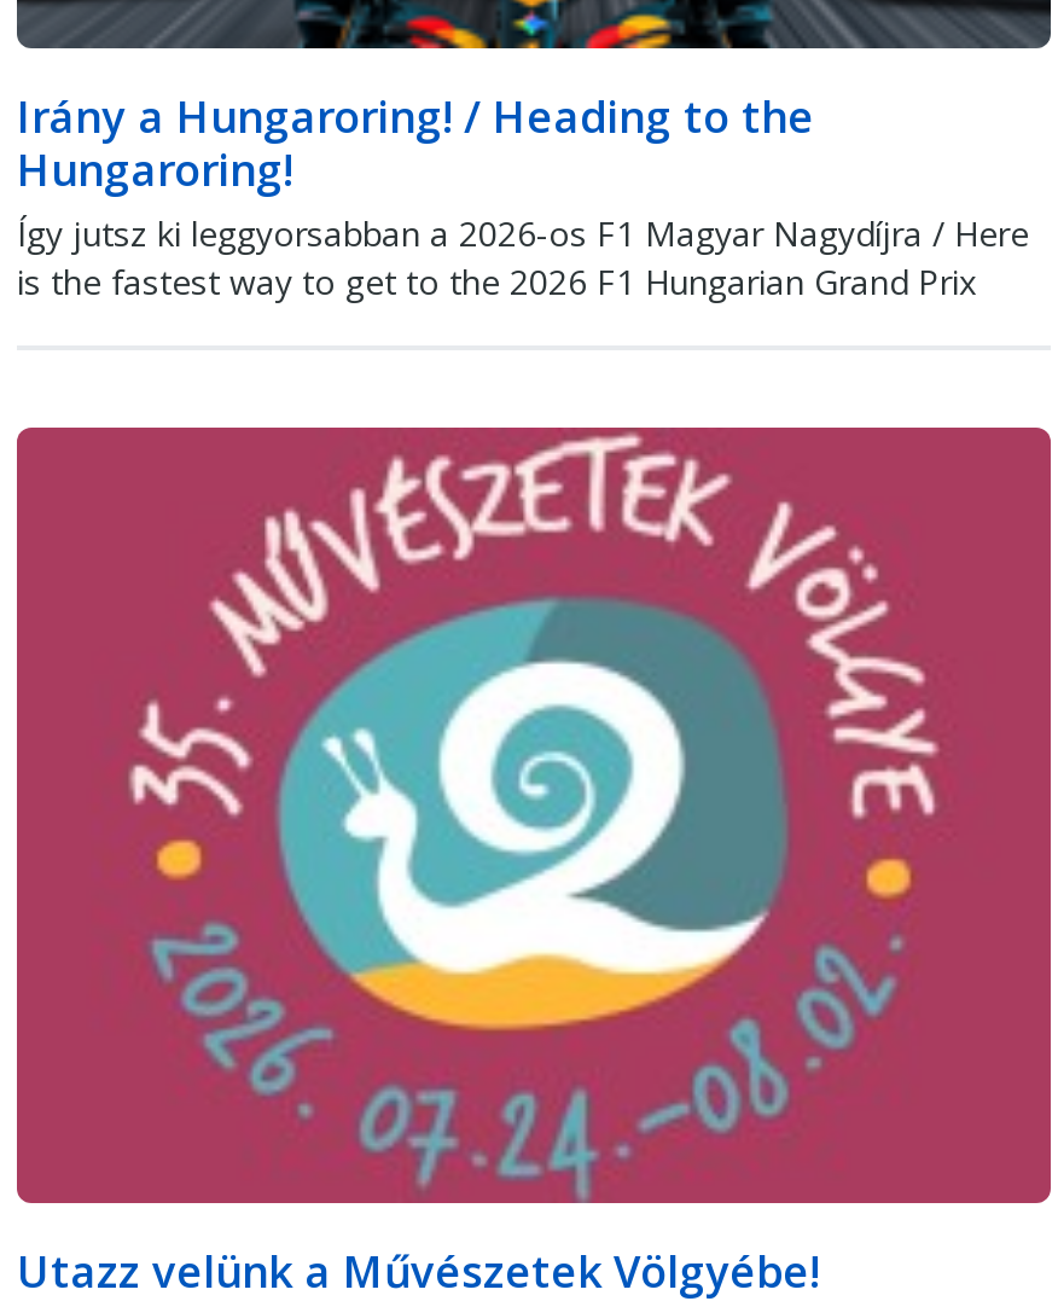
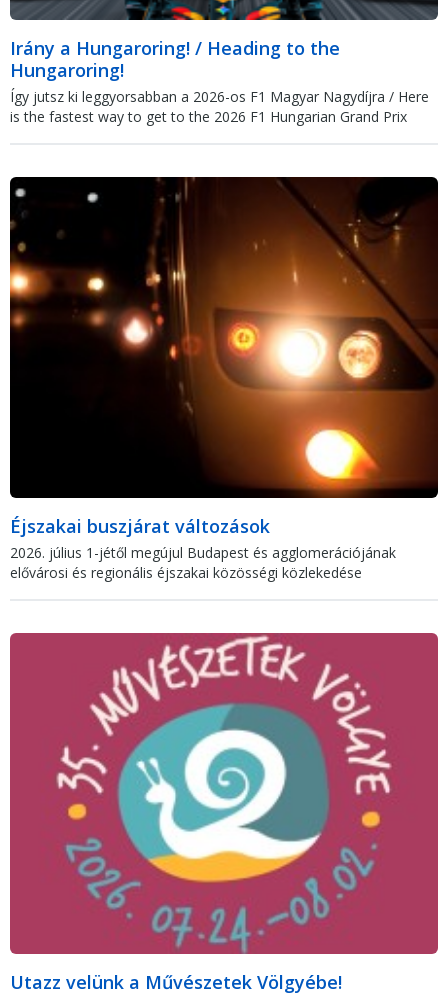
none -> [9,176,439,582] [image] | Éjszakai buszjárat változások | 2026. július 1-jétől megújul Budapest és agglomerációjának | elővárosi és regionális éjszakai közösségi közlekedése

